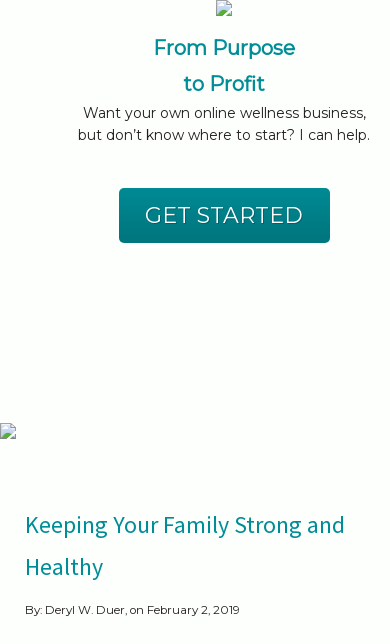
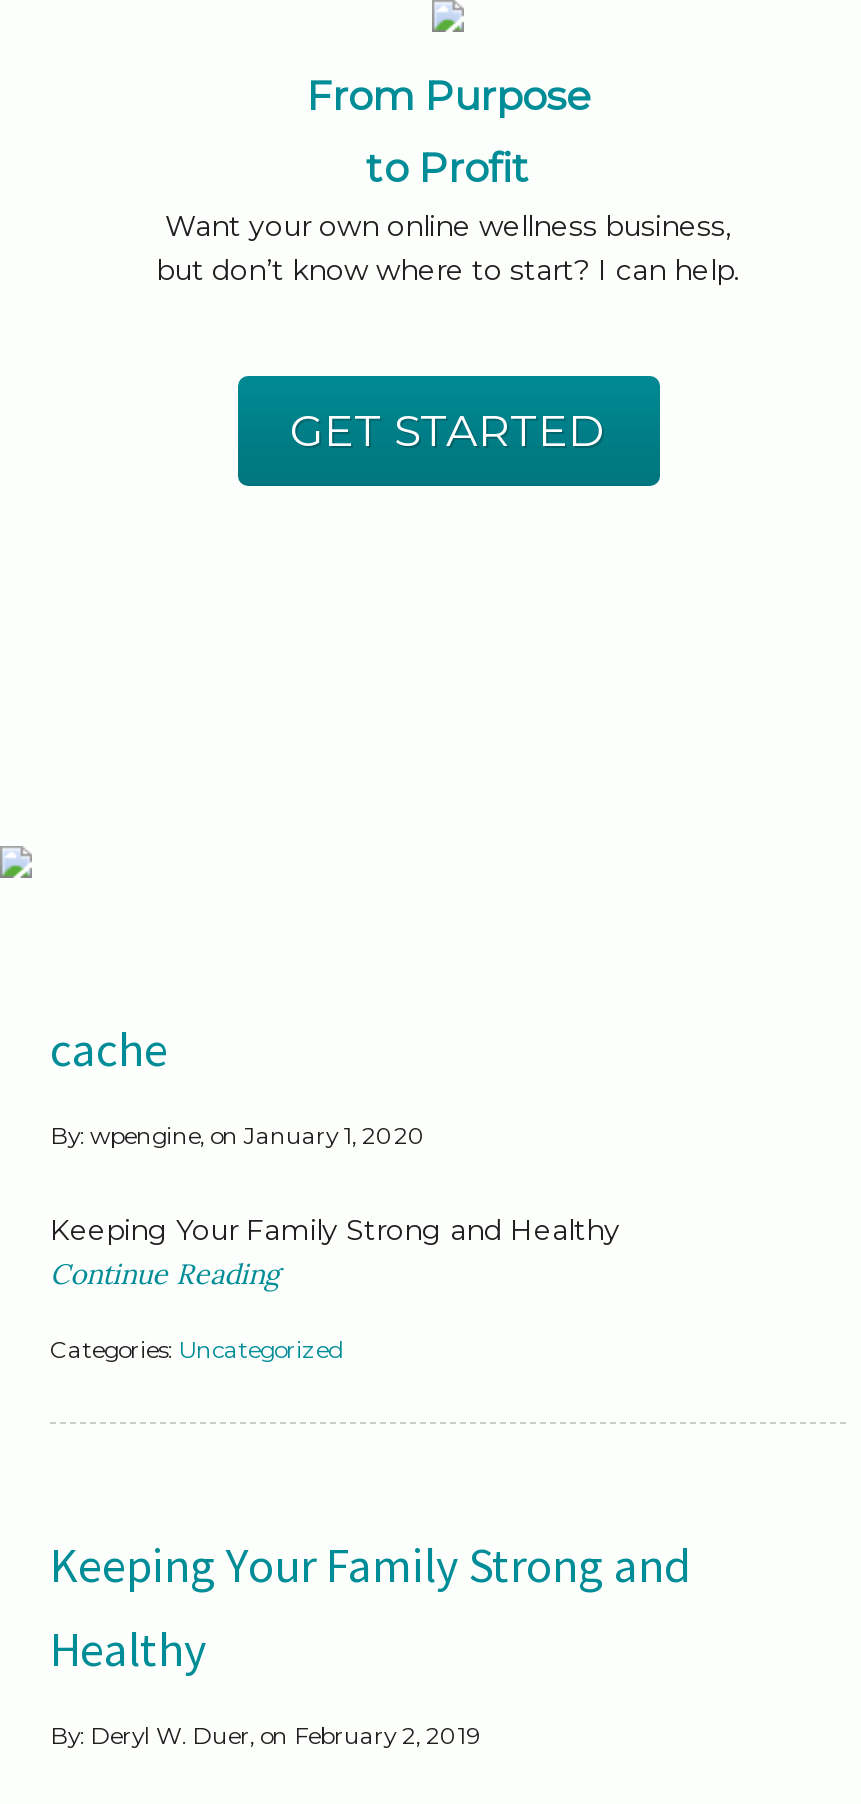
none -> [50,1018,620,1364] cache | By: wpengine, on January 1, 2020 | Keeping Your Family Strong and Healthy | Continue Reading | Categories: Uncategorized

